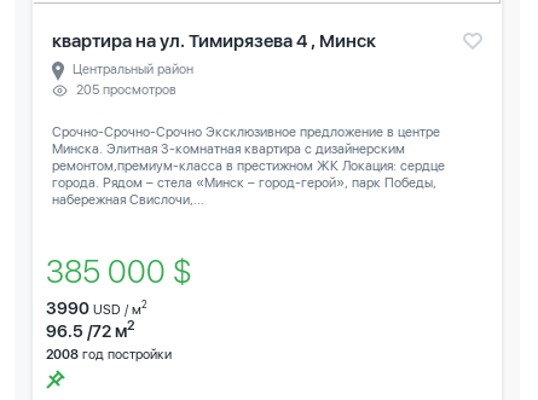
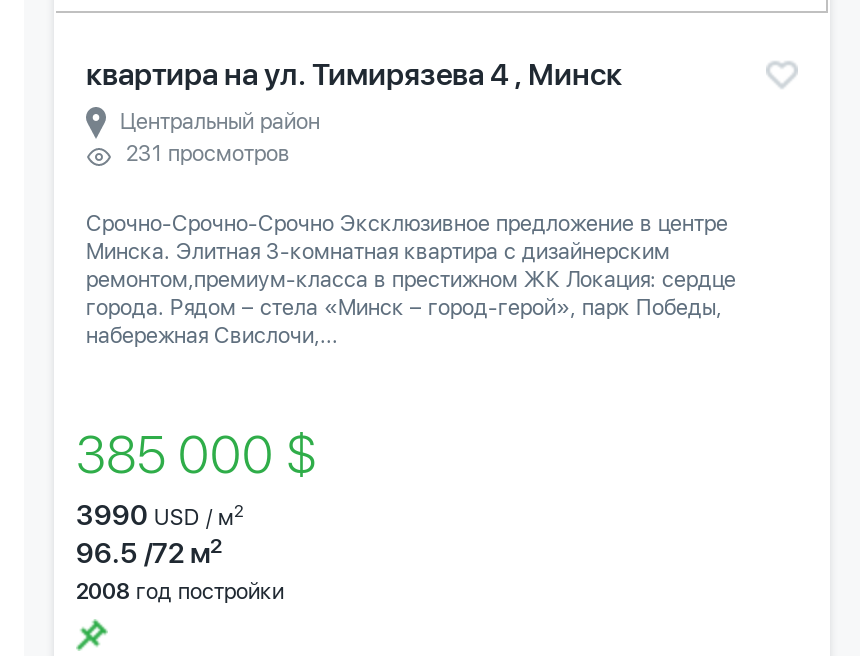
[76,82,177,97] 205 просмотров -> [126,142,290,168] 231 просмотров

